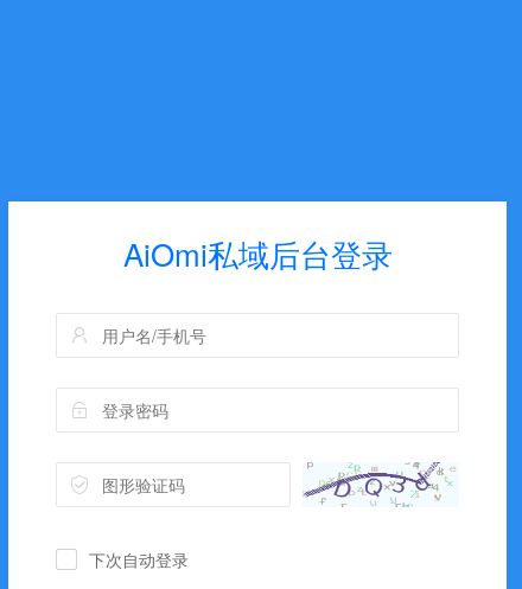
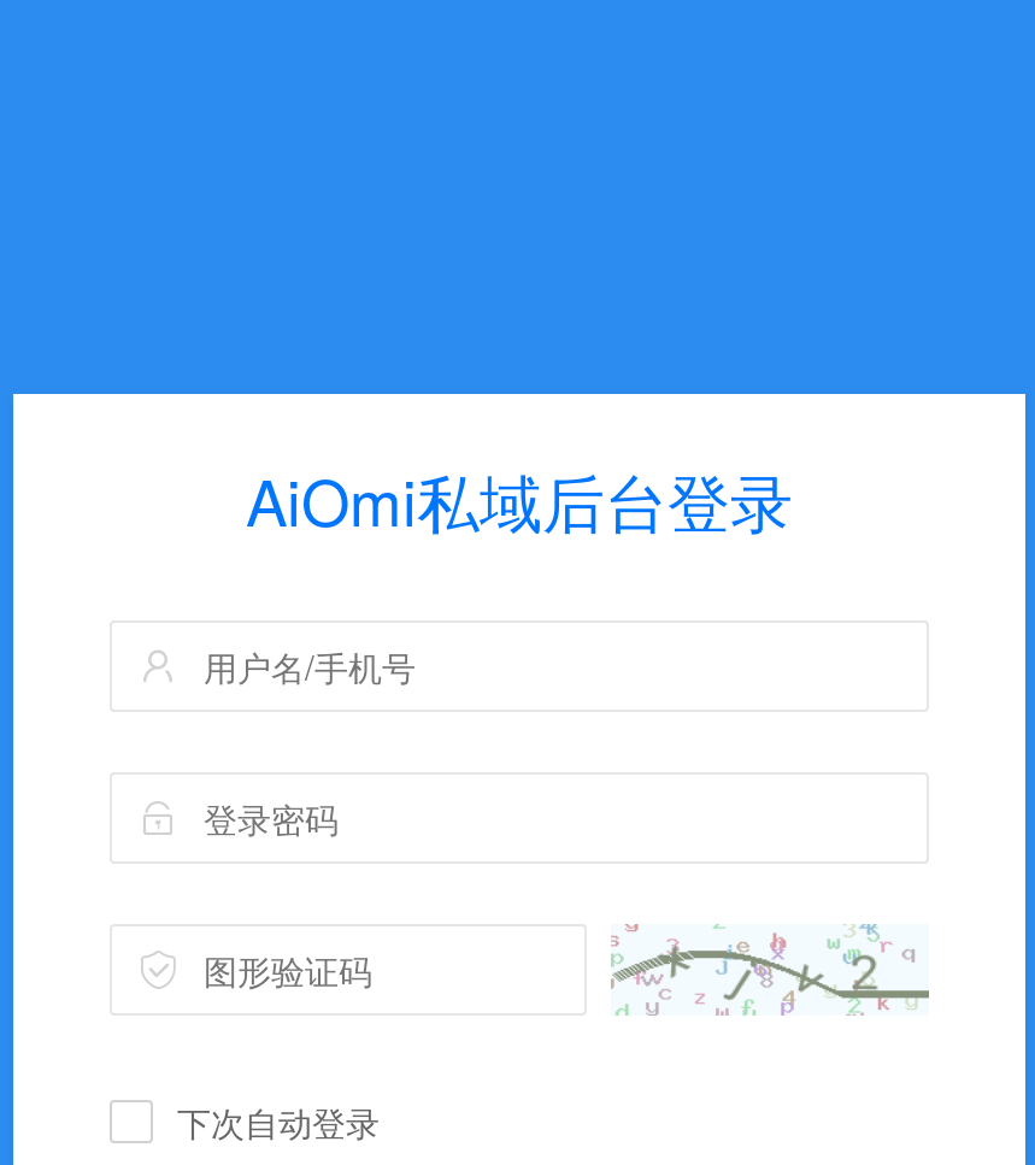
[304,461,458,507] [image] -> [611,924,931,1016] [image]

